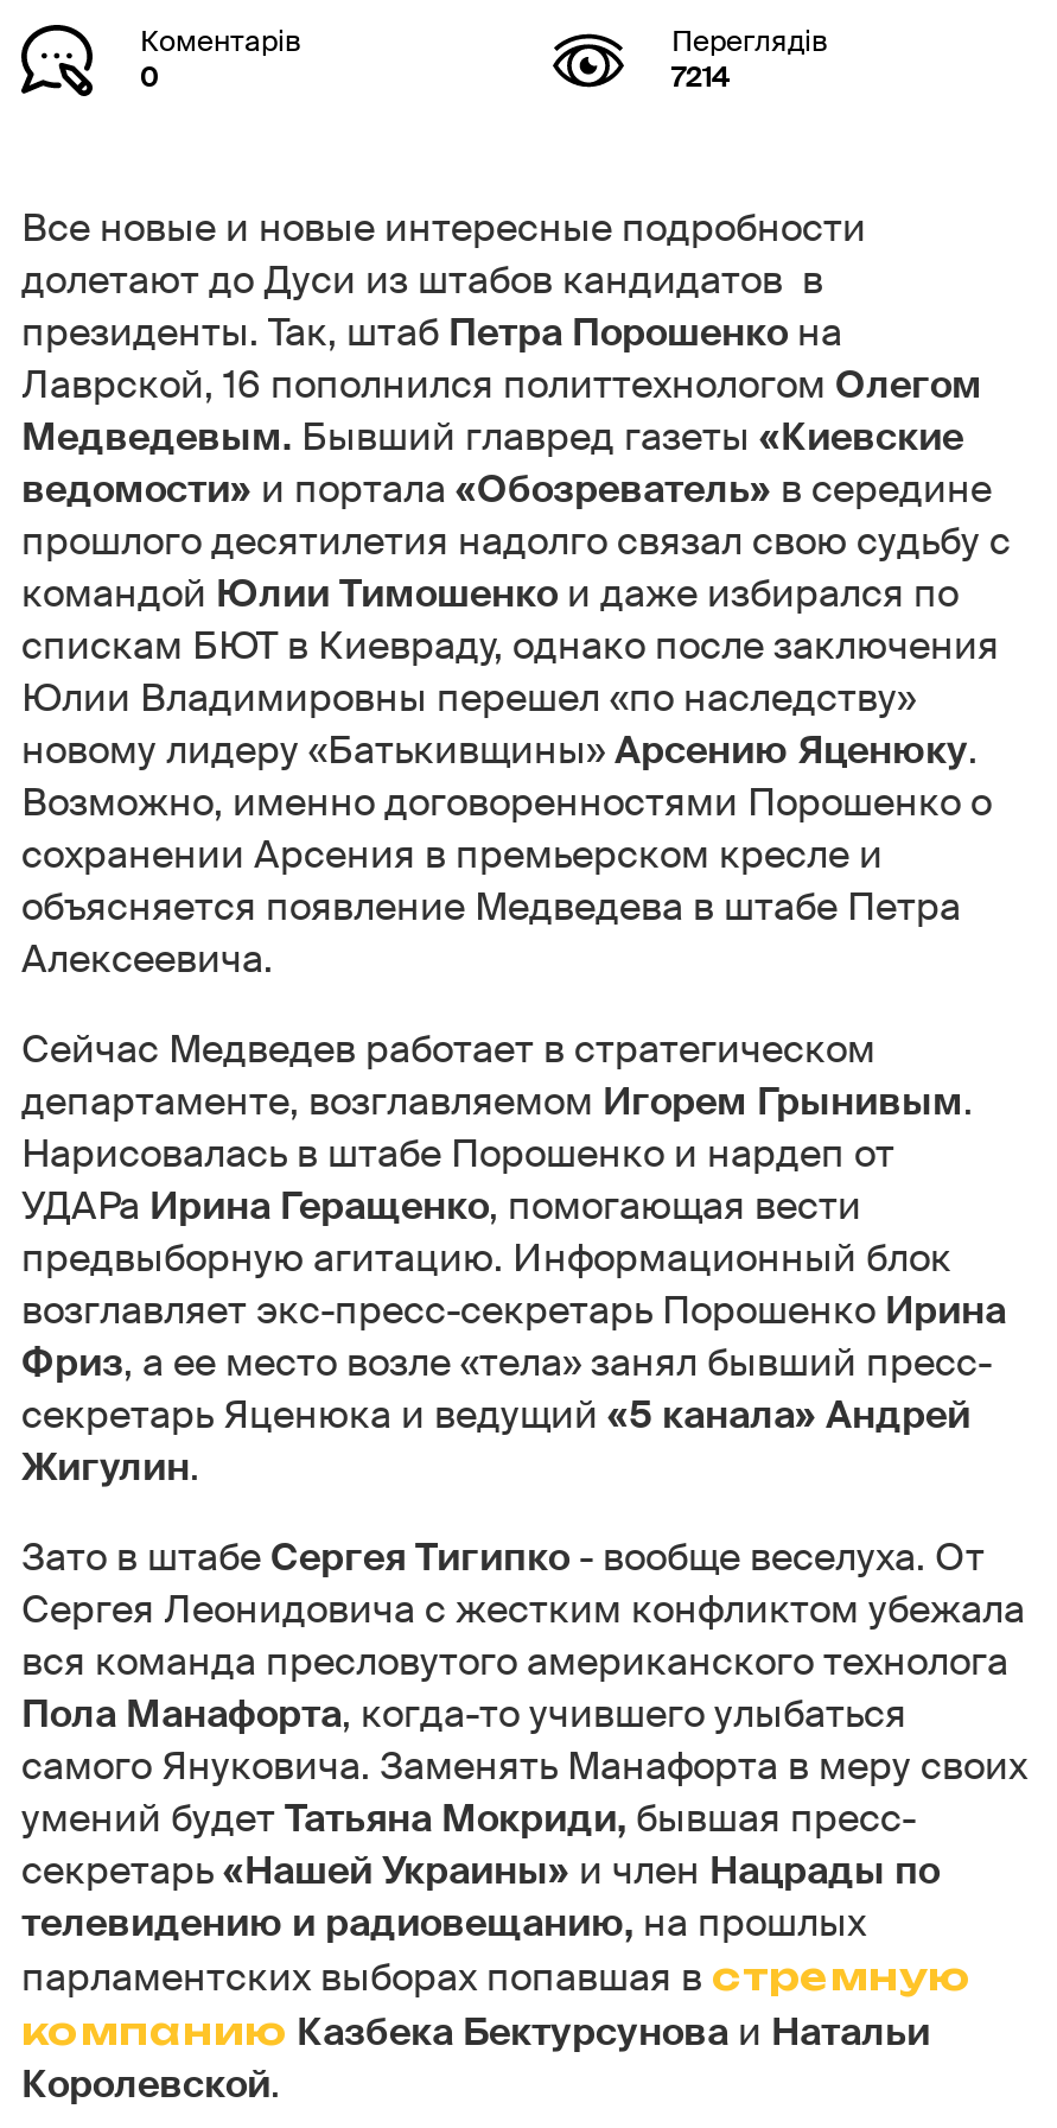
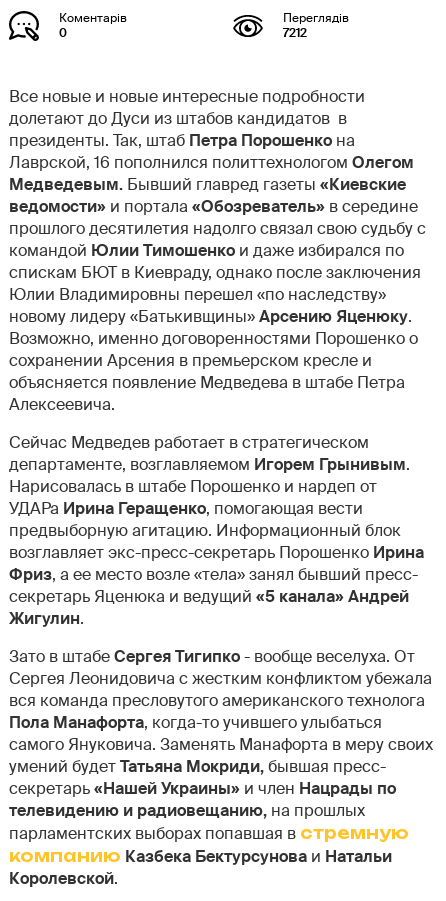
[671,59,731,97] 7214 -> [283,25,307,41] 7212

